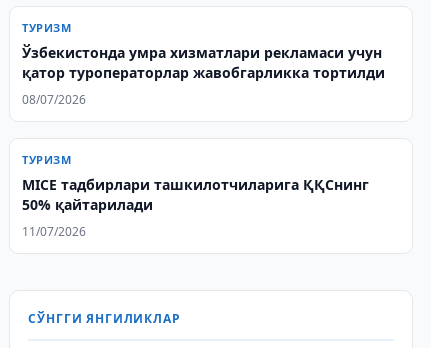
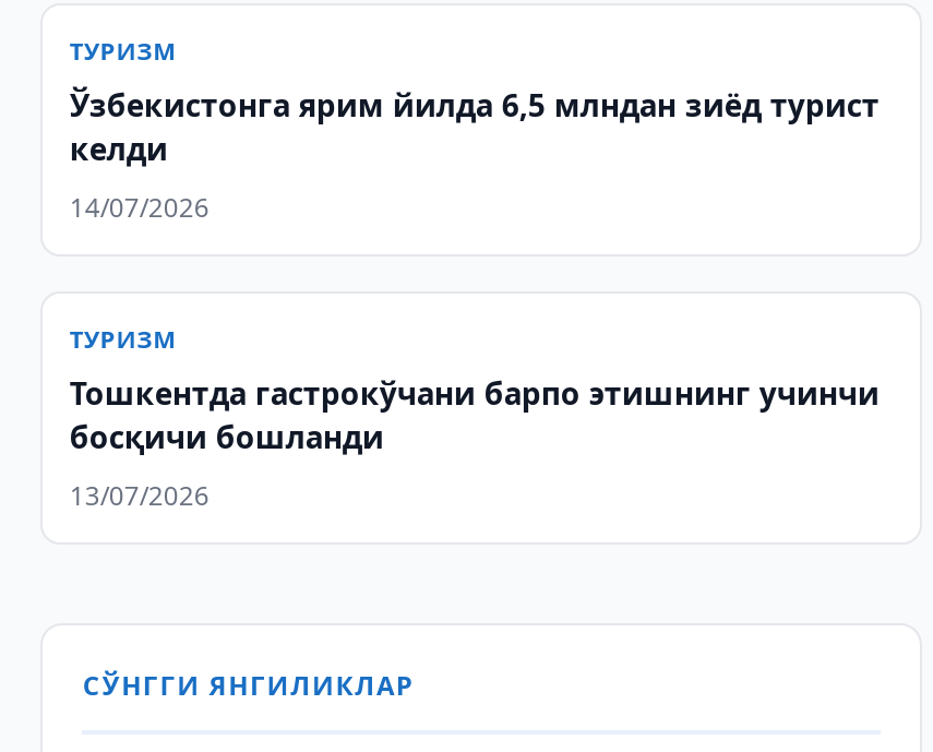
[22,43,385,82] Ўзбекистонда умра хизматлари рекламаси учун | қатор туроператорлар жавобгарликка тортилди -> [70,84,879,169] Ўзбекистонга ярим йилда 6,5 млндан зиёд турист | келди
[22,91,86,108] 08/07/2026 -> [70,189,209,226] 14/07/2026
[22,175,369,214] MICE тадбирлари ташкилотчиларига ҚҚСнинг | 50% қайтарилади -> [70,372,879,457] Тошкентда гастрокўчани барпо этишнинг учинчи | босқичи бошланди
[22,223,86,240] 11/07/2026 -> [70,477,209,514] 13/07/2026

